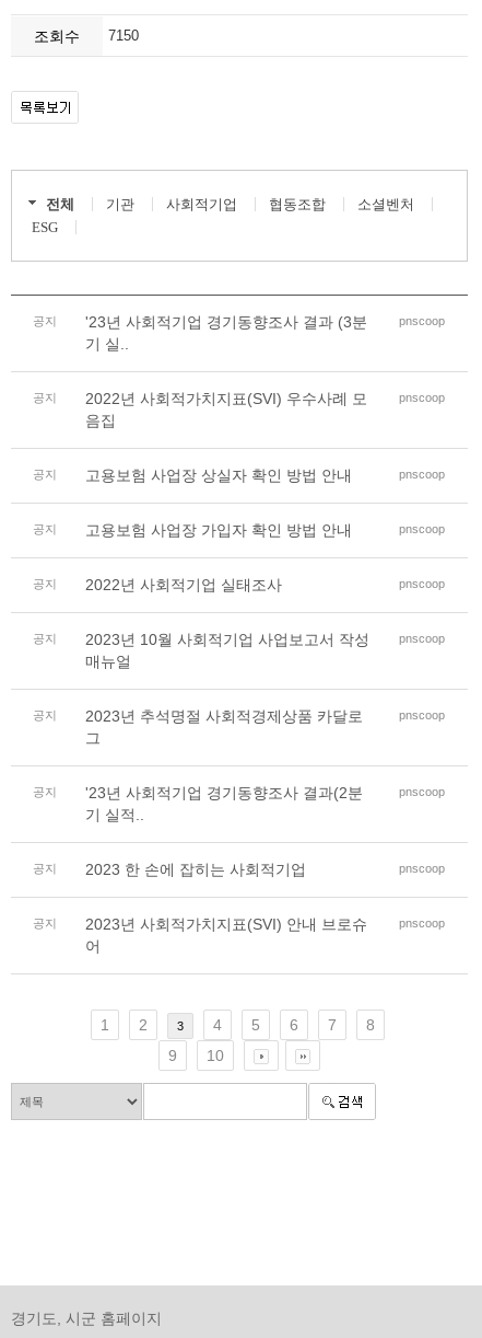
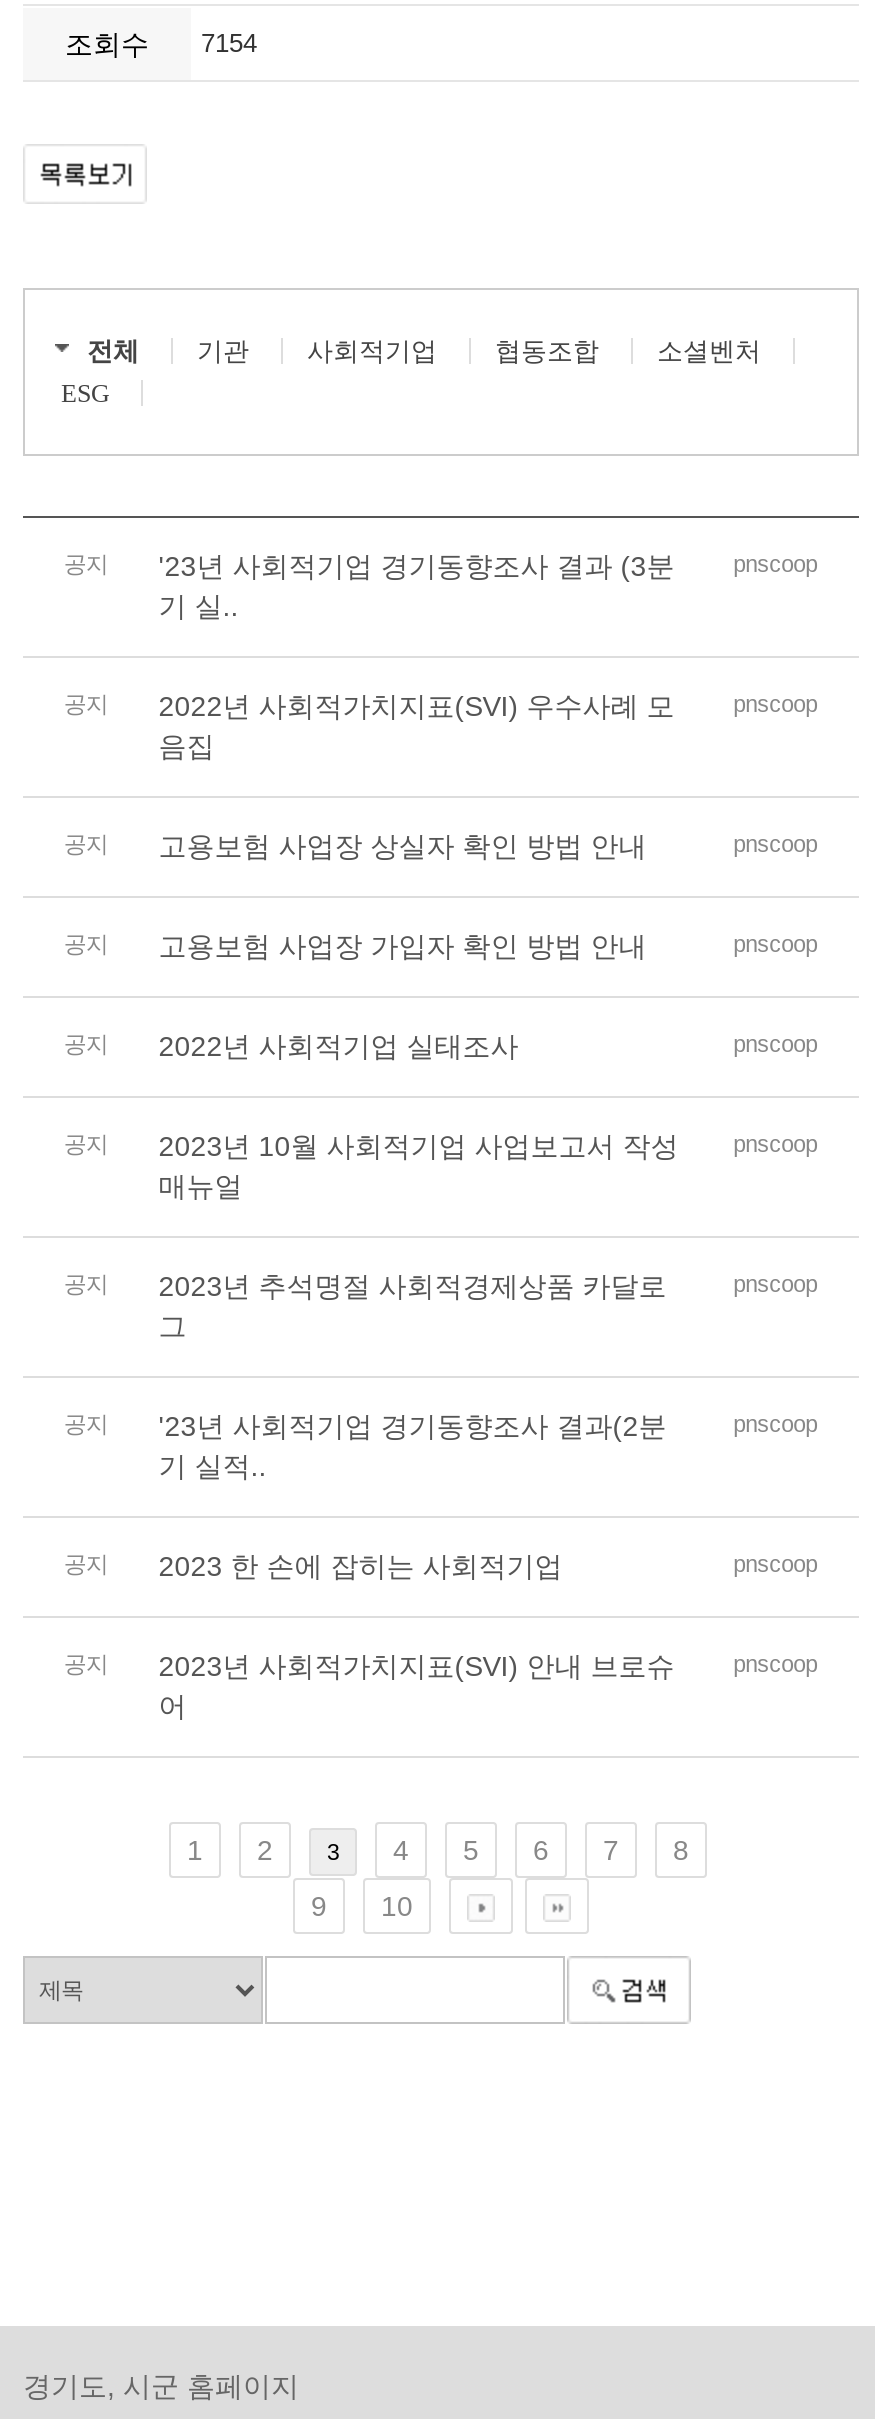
[34,27,139,45] 조회수 7150 -> [65,28,257,60] 조회수 7154

